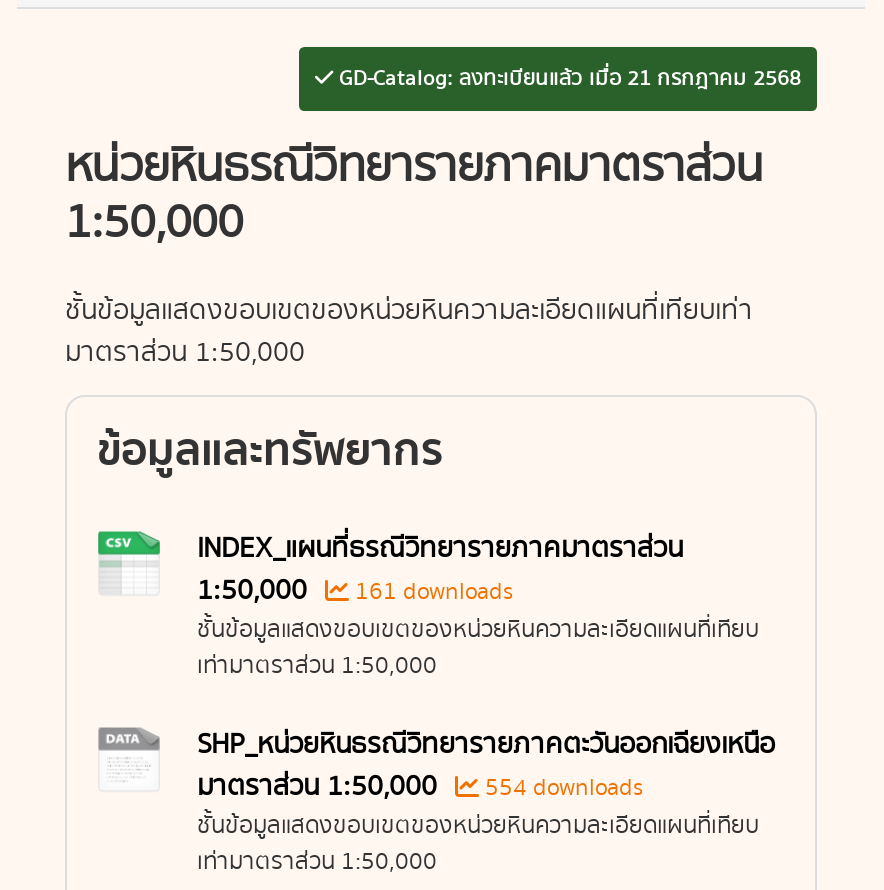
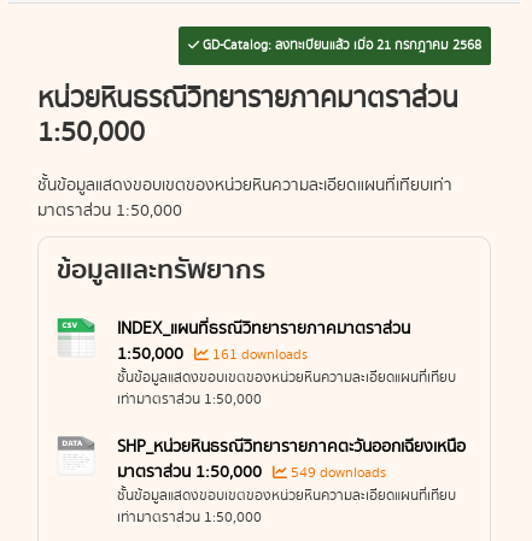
[197,767,643,807] มาตราส่วน 1:50,000 554 downloads -> [117,460,386,484] มาตราส่วน 1:50,000 549 downloads

